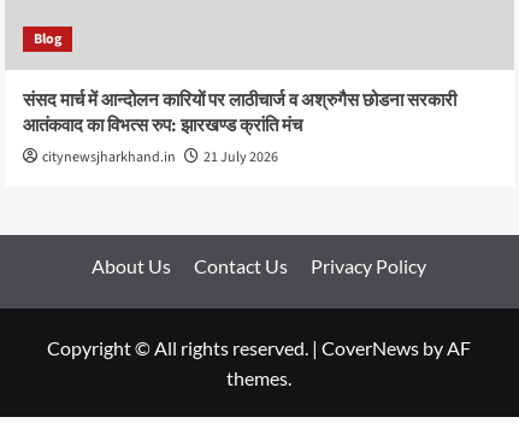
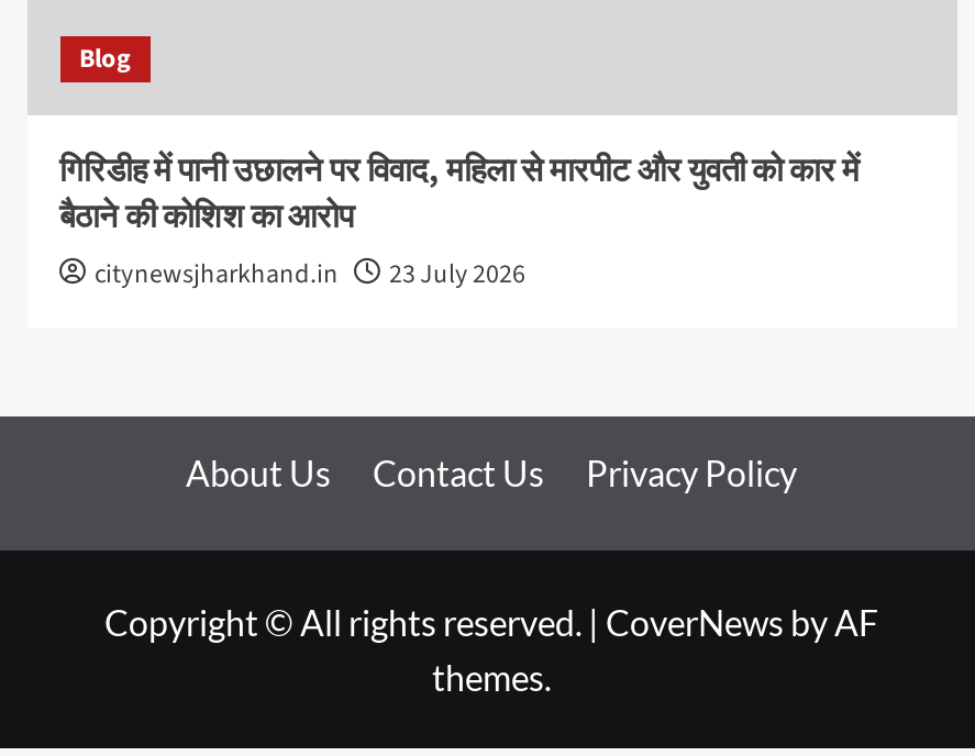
[22,88,456,139] संसद मार्च में आन्दोलन कारियों पर लाठीचार्ज व अश्रुगैस छोडना सरकारी | आतंकवाद का विभत्स रुप: झारखण्ड क्रांति मंच -> [59,147,860,239] गिरिडीह में पानी उछालने पर विवाद, महिला से मारपीट और युवती को कार में | बैठाने की कोशिश का आरोप
[42,148,278,168] citynewsjharkhand.in 21 July 2026 -> [95,255,525,292] citynewsjharkhand.in 23 July 2026

